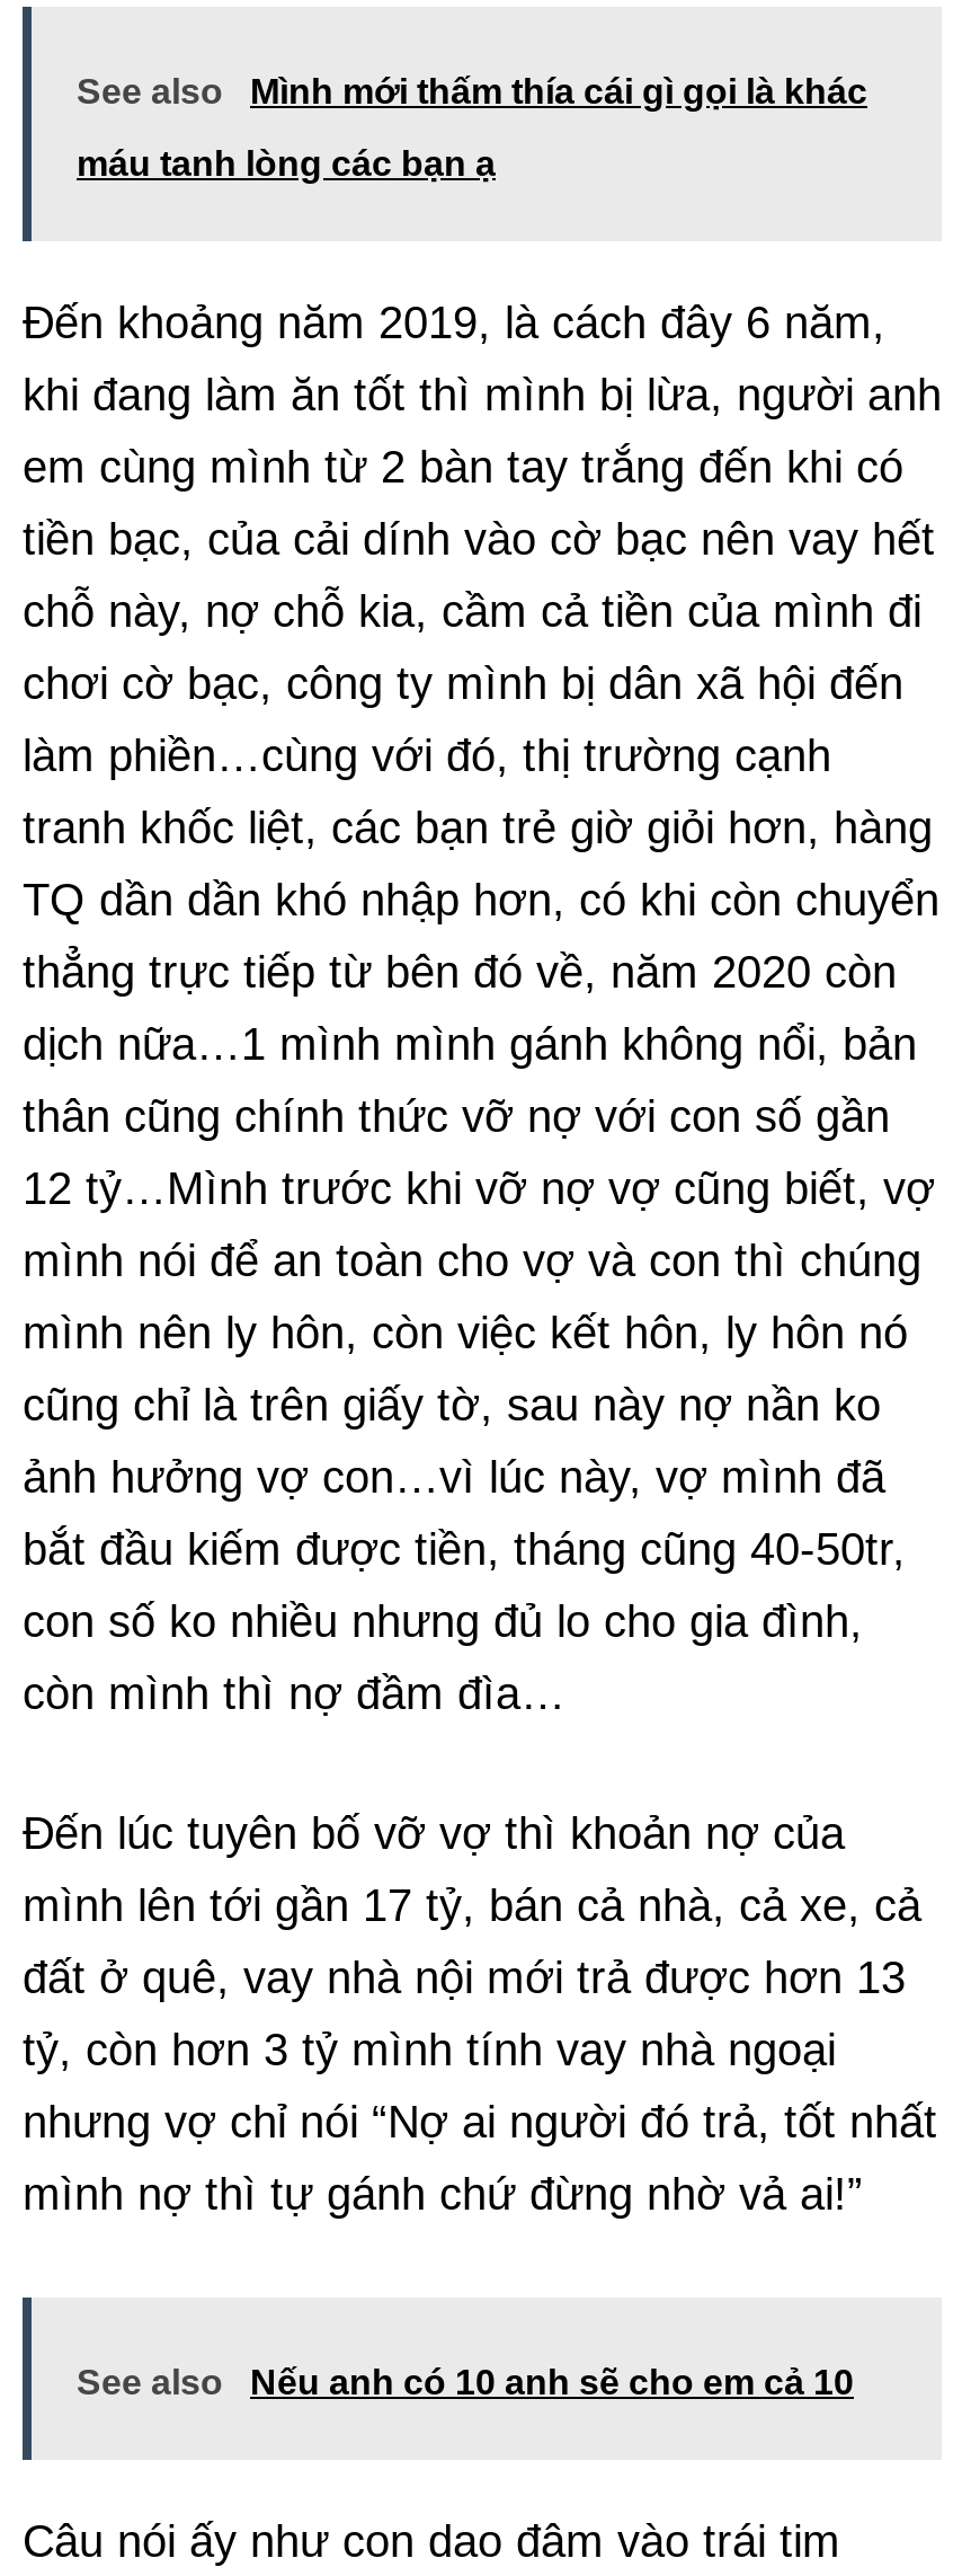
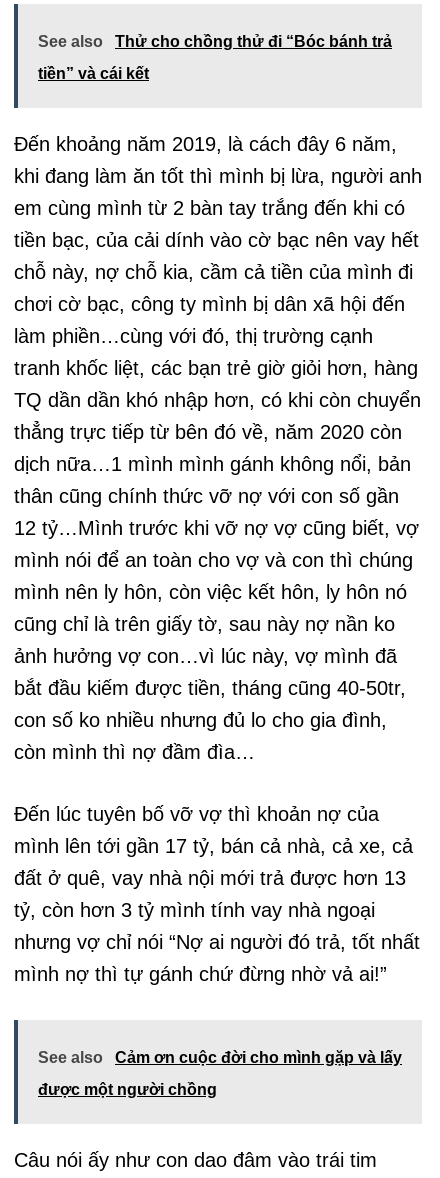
[250,72,867,110] Mình mới thấm thía cái gì gọi là khác -> [115,33,392,50] Thử cho chồng thử đi “Bóc bánh trả
[77,144,496,183] máu tanh lòng các bạn ạ -> [38,65,149,82] tiền” và cái kết
[250,2363,854,2401] Nếu anh có 10 anh sẽ cho em cả 10 -> [38,1049,402,1098] Cảm ơn cuộc đời cho mình gặp và lấy | được một người chồng

